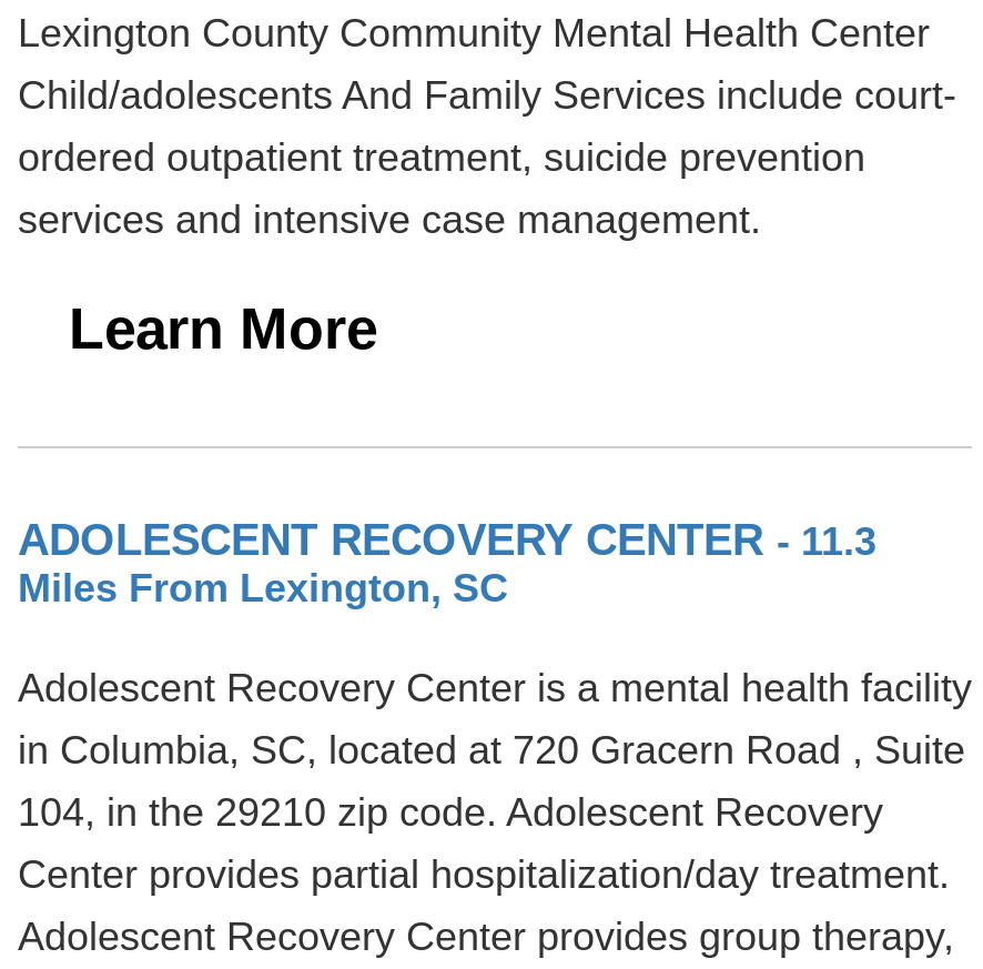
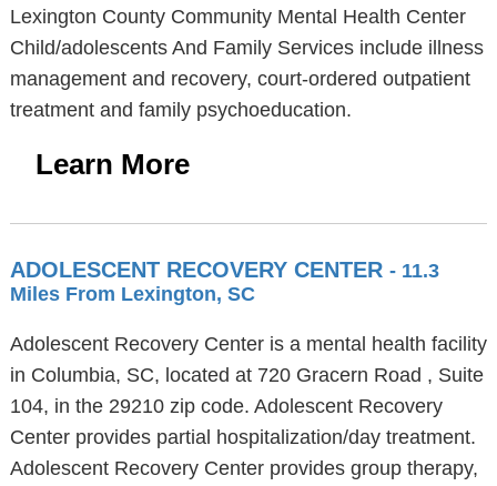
[18,73,956,242] Child/adolescents And Family Services include court- | ordered outpatient treatment, suicide prevention | services and intensive case management. -> [10,37,484,121] Child/adolescents And Family Services include illness | management and recovery, court-ordered outpatient | treatment and family psychoeducation.

